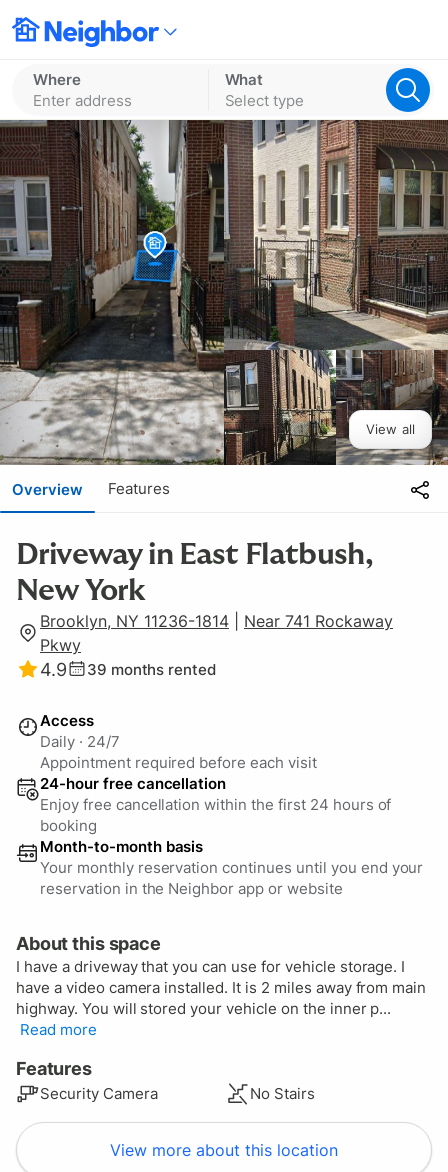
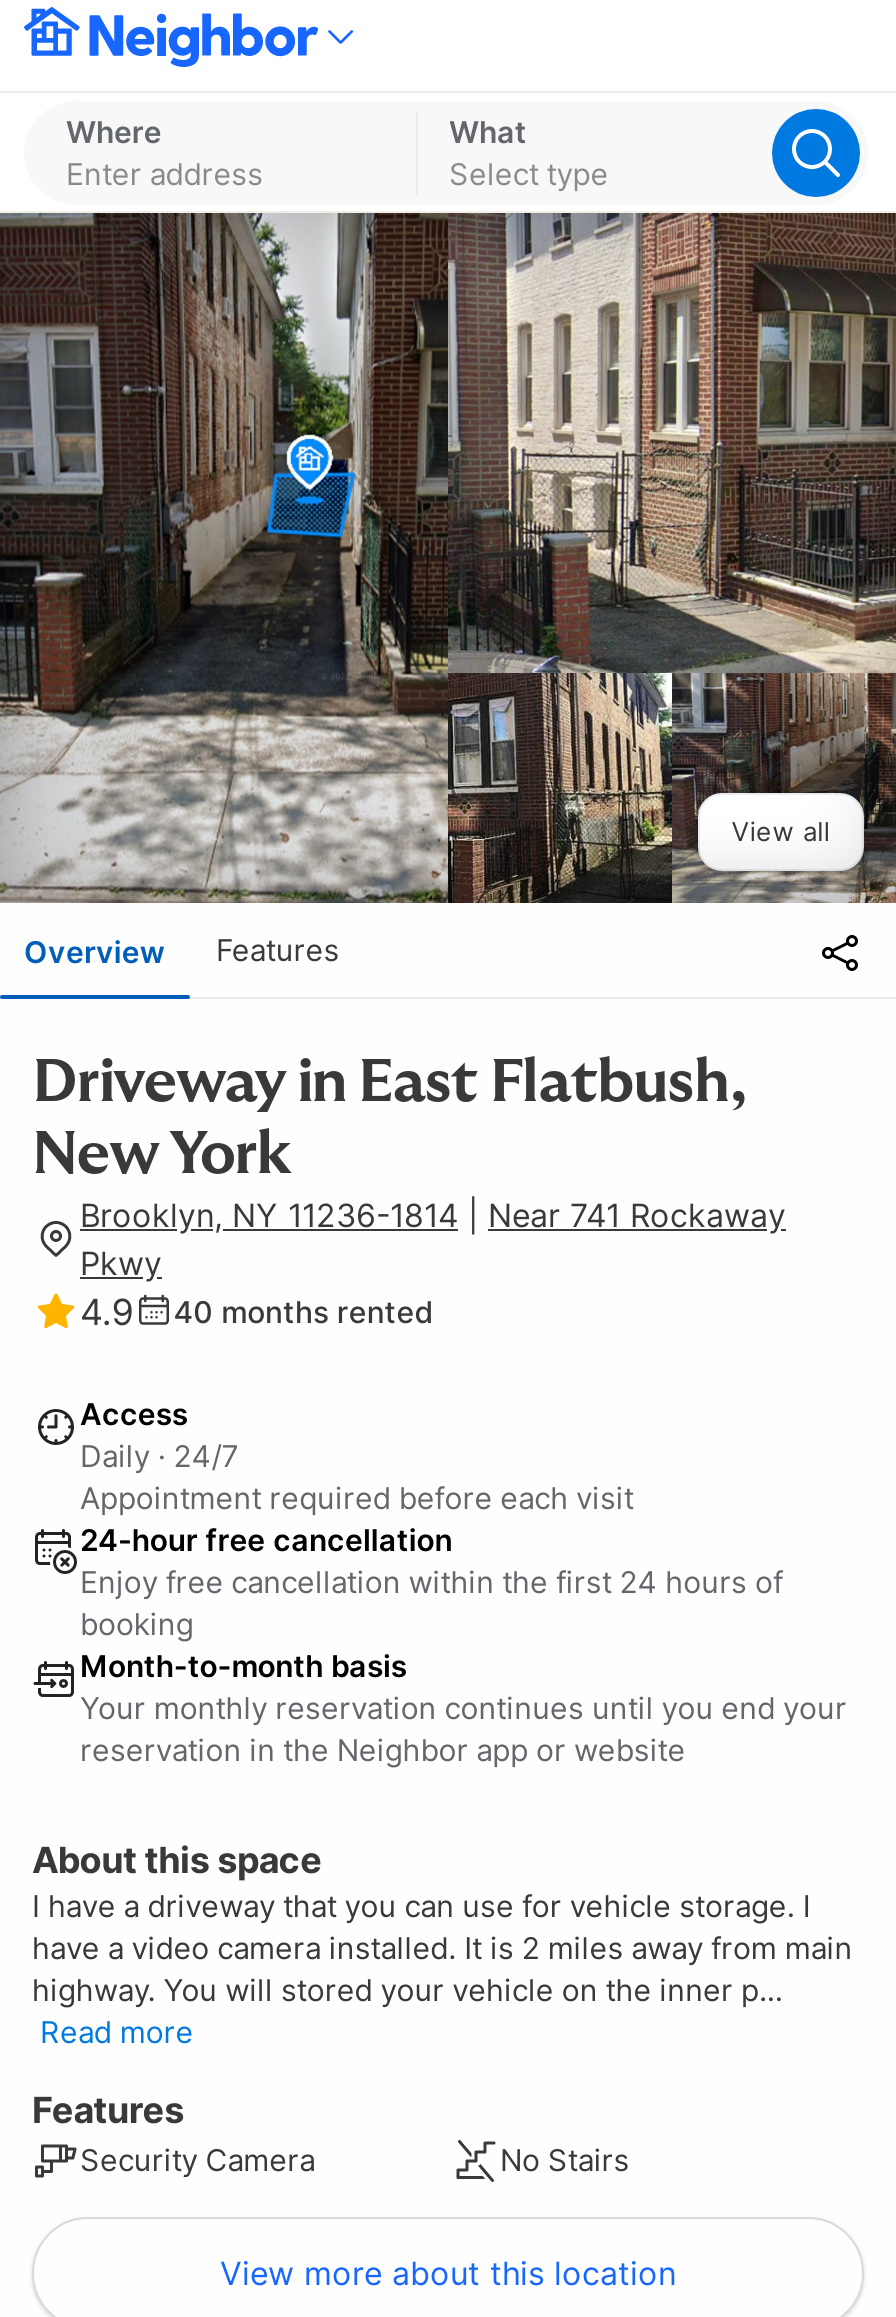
[87,660,216,679] 39 months rented -> [173,1293,432,1331] 40 months rented

